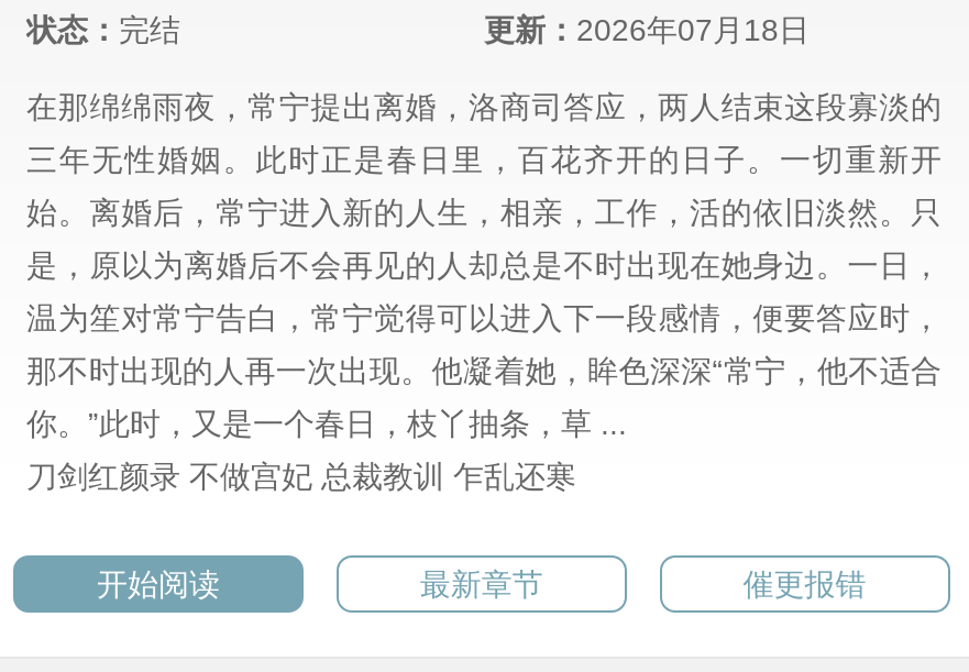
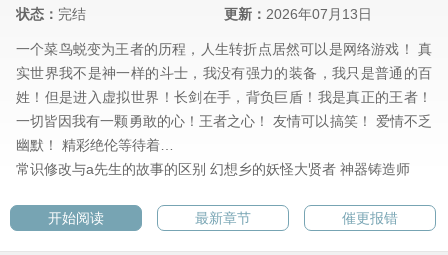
[26,13,942,495] 更新：2026年07月18日 | 在那绵绵雨夜，常宁提出离婚，洛商司答应，两人结束这段寡淡的 | 三年无性婚姻。此时正是春日里，百花齐开的日子。一切重新开 | 始。离婚后，常宁进入新的人生，相亲，工作，活的依旧淡然。只 | 是，原以为离婚后不会再见的人却总是不时出现在她身边。一日， | 温为笙对常宁告白，常宁觉得可以进入下一段感情，便要答应时， | 那不时出现的人再一次出现。他凝着她，眸色深深“常宁，他不适合 | 你。”此时，又是一个春日，枝丫抽条，草 ... | 刀剑红颜录 不做宫妃 总裁教训 乍乱还寒 -> [16,6,432,177] 更新：2026年07月13日 | 一个菜鸟蜕变为王者的历程，人生转折点居然可以是网络游戏！ 真 | 实世界我不是神一样的斗士，我没有强力的装备，我只是普通的百 | 姓！但是进入虚拟世界！长剑在手，背负巨盾！我是真正的王者！ | 一切皆因我有一颗勇敢的心！王者之心！ 友情可以搞笑！ 爱情不乏 | 幽默！ 精彩绝伦等待着… | 常识修改与a先生的故事的区别 幻想乡的妖怪大贤者 神器铸造师

